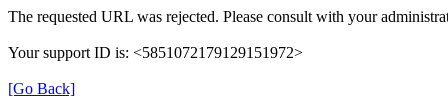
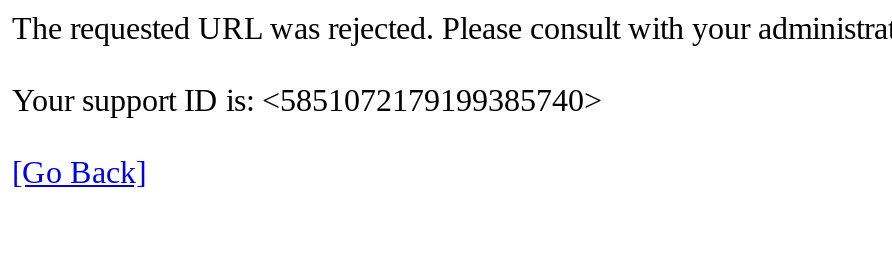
[8,44,303,61] Your support ID is: <5851072179129151972> -> [12,83,602,117] Your support ID is: <5851072179199385740>

